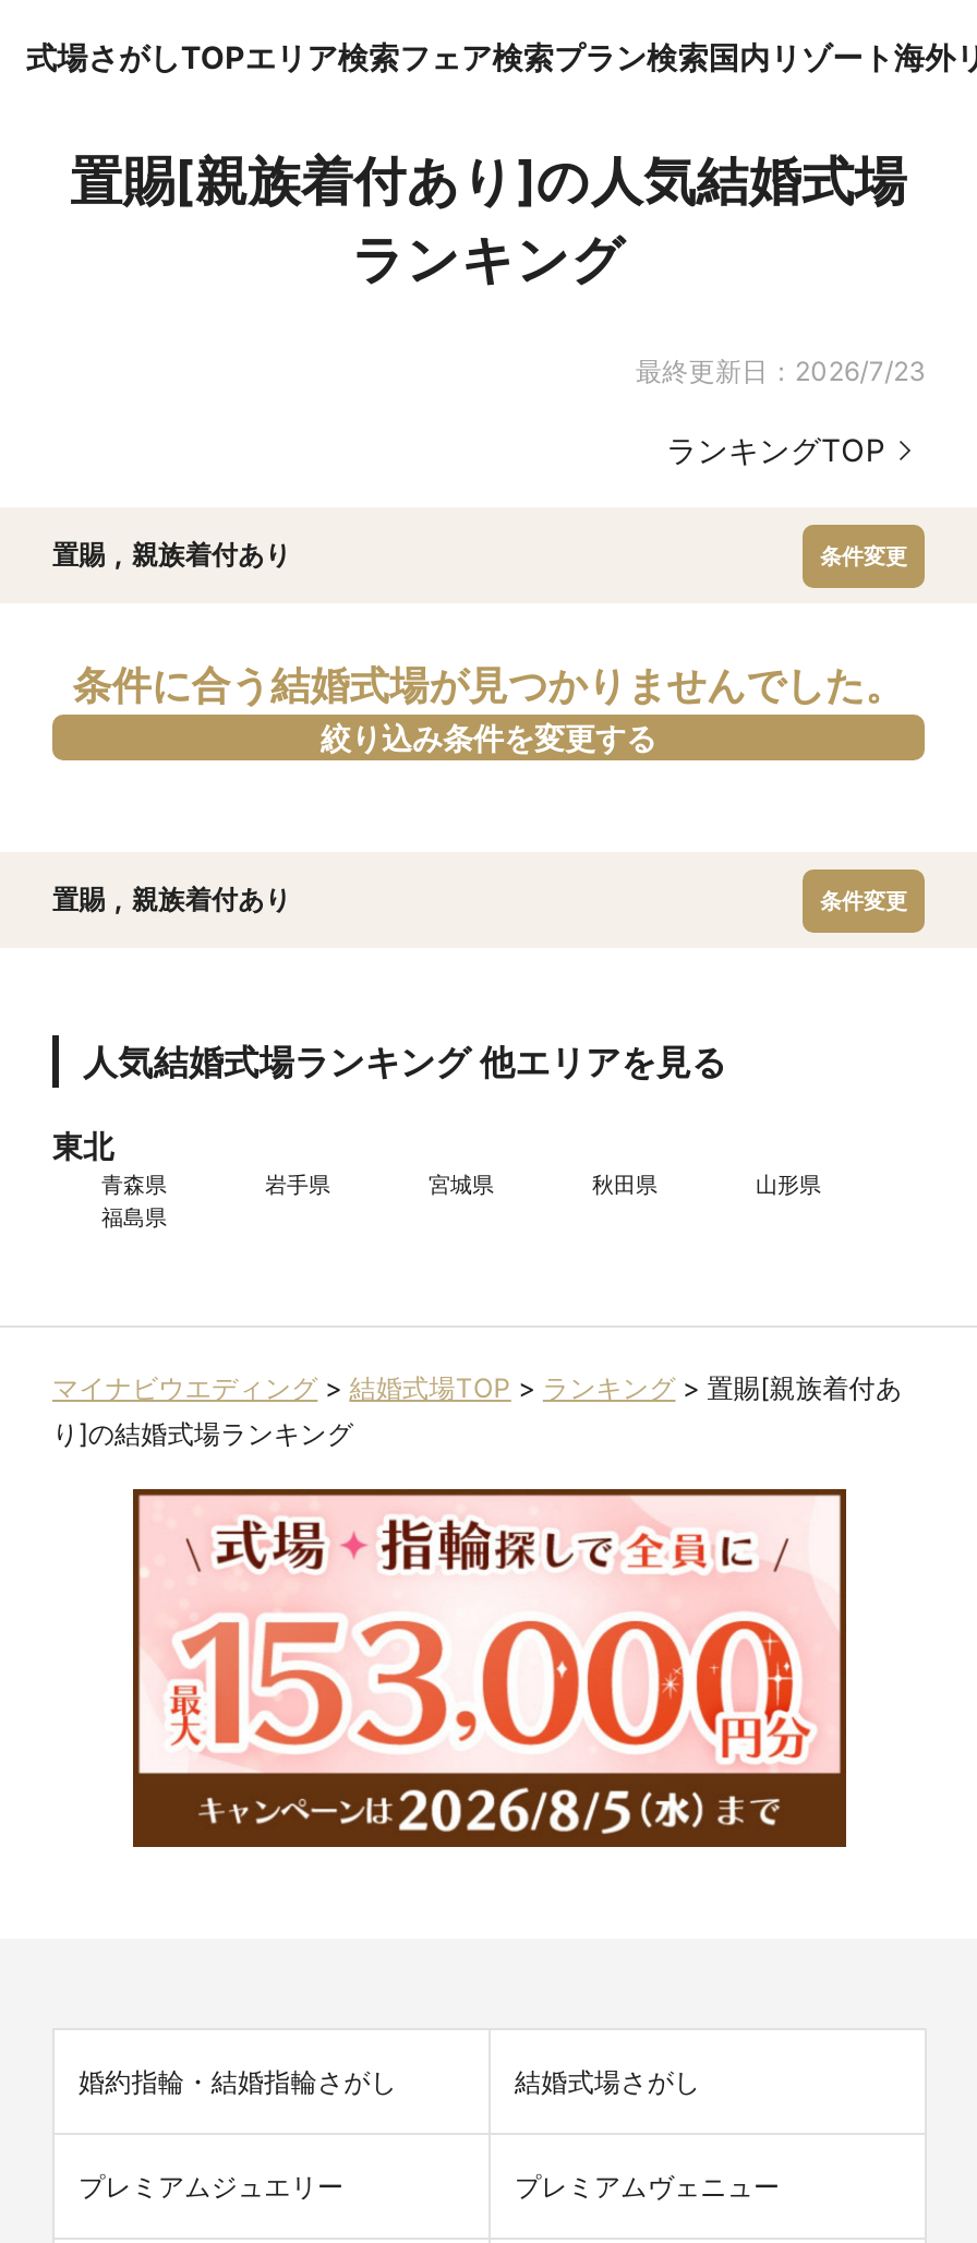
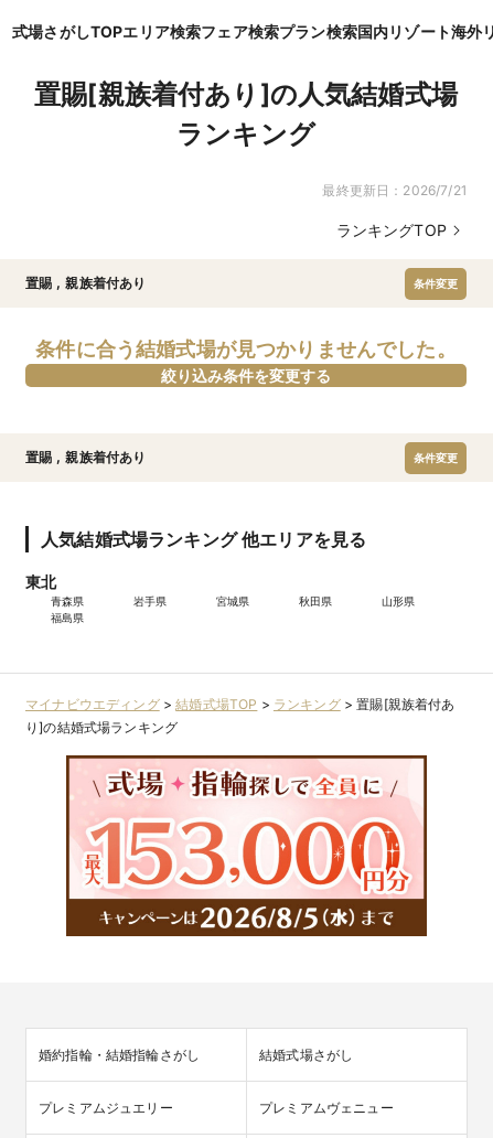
[636,355,925,388] 最終更新日：2026/7/23 -> [323,182,467,199] 最終更新日：2026/7/21

